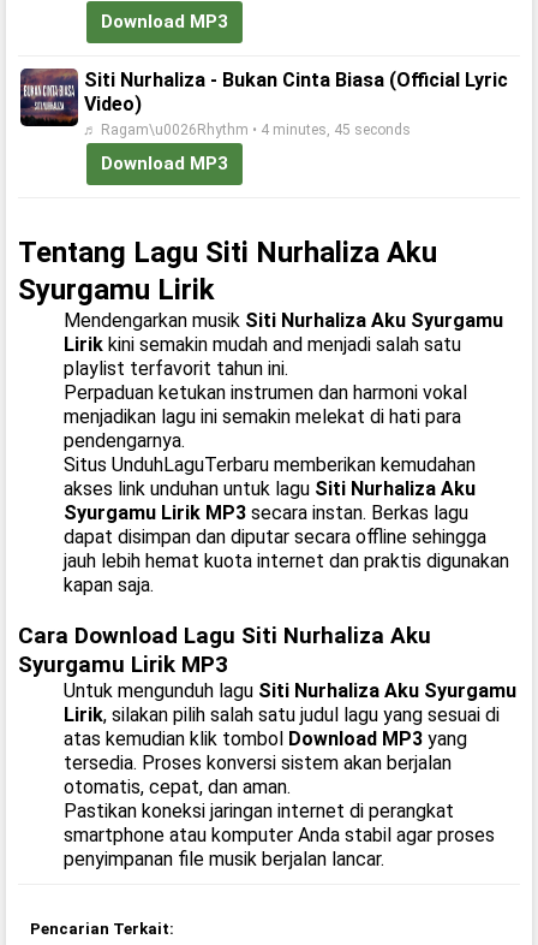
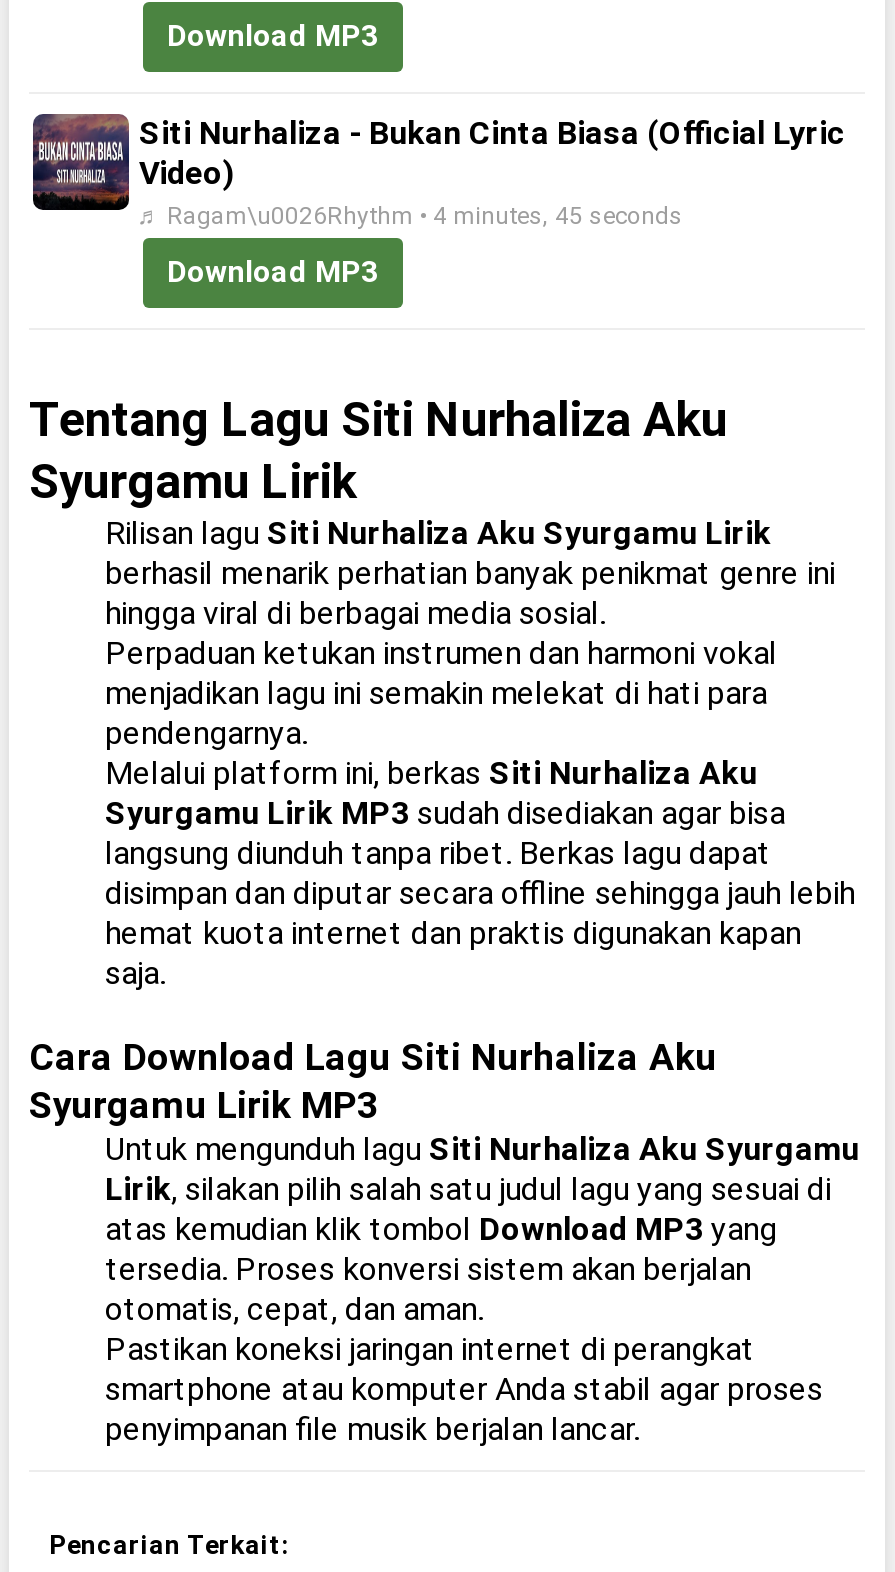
[64,309,503,380] Mendengarkan musik Siti Nurhaliza Aku Syurgamu | Lirik kini semakin mudah and menjadi salah satu | playlist terfavorit tahun ini. -> [105,514,835,632] Rilisan lagu Siti Nurhaliza Aku Syurgamu Lirik | berhasil menarik perhatian banyak penikmat genre ini | hingga viral di berbagai media sosial.
[64,453,509,596] Situs UnduhLaguTerbaru memberikan kemudahan | akses link unduhan untuk lagu Siti Nurhaliza Aku | Syurgamu Lirik MP3 secara instan. Berkas lagu | dapat disimpan dan diputar secara offline sehingga | jauh lebih hemat kuota internet dan praktis digunakan | kapan saja. -> [105,754,855,992] Melalui platform ini, berkas Siti Nurhaliza Aku | Syurgamu Lirik MP3 sudah disediakan agar bisa | langsung diunduh tanpa ribet. Berkas lagu dapat | disimpan dan diputar secara offline sehingga jauh lebih | hemat kuota internet dan praktis digunakan kapan | saja.

